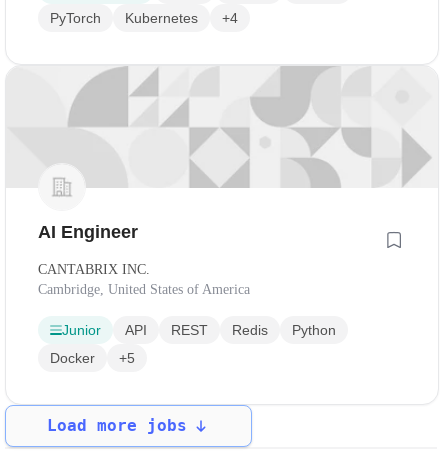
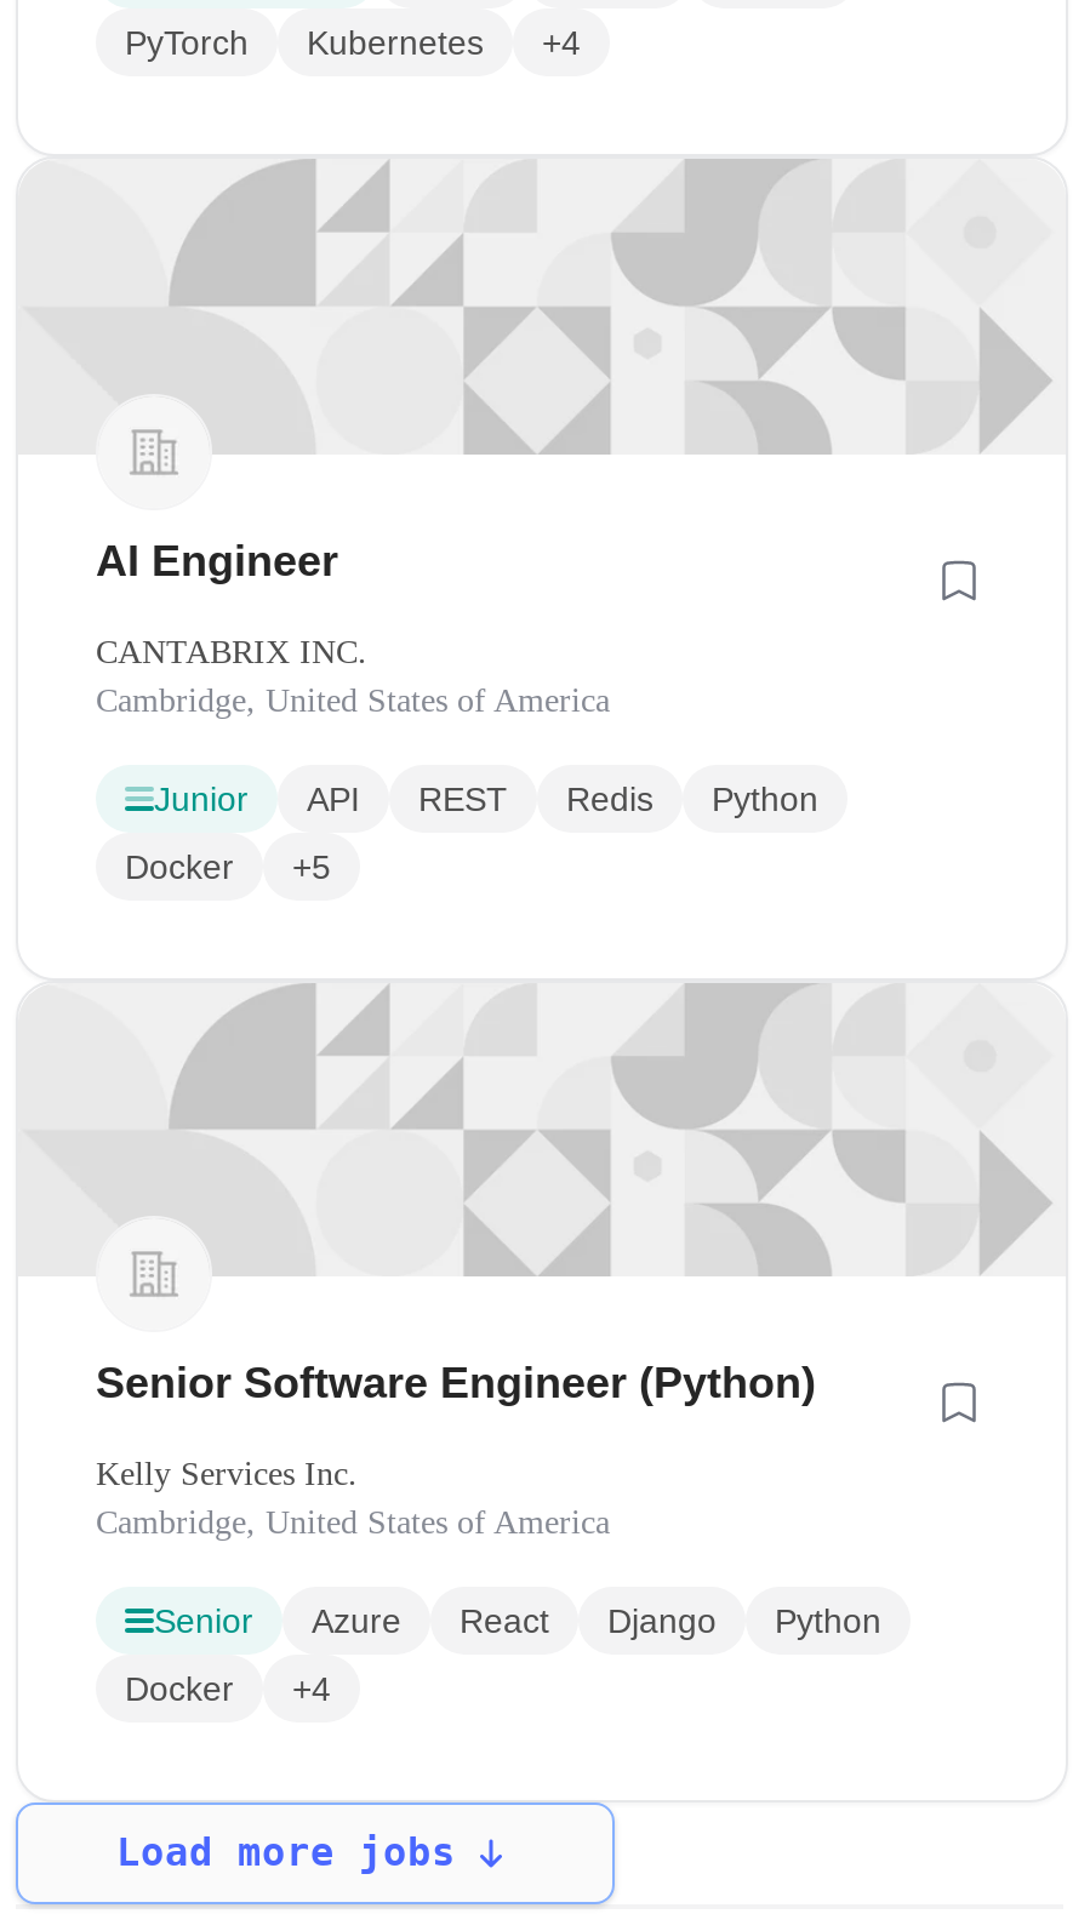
none -> [96,1359,881,1708] Senior Software Engineer (Python) | Kelly Services Inc. | Cambridge, United States of America | Senior | Azure | React | Django | Python | Docker | +4

